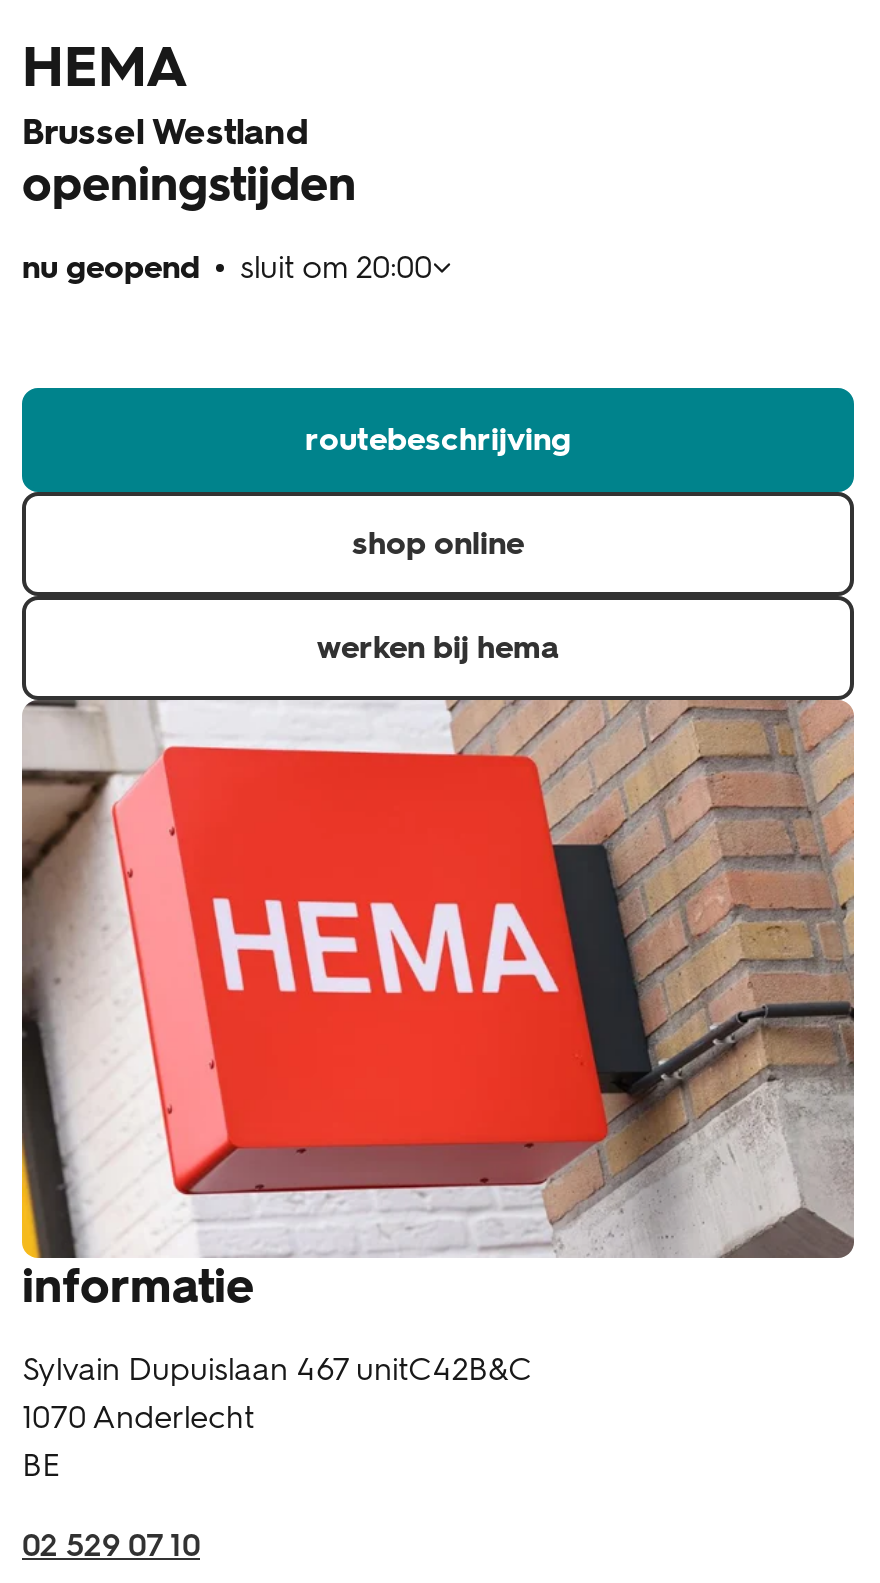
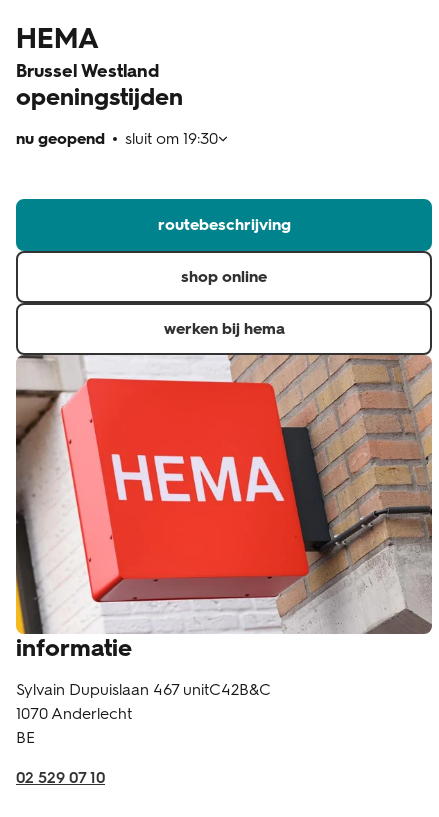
[240,248,432,286] sluit om 20:00 -> [125,129,218,148] sluit om 19:30

